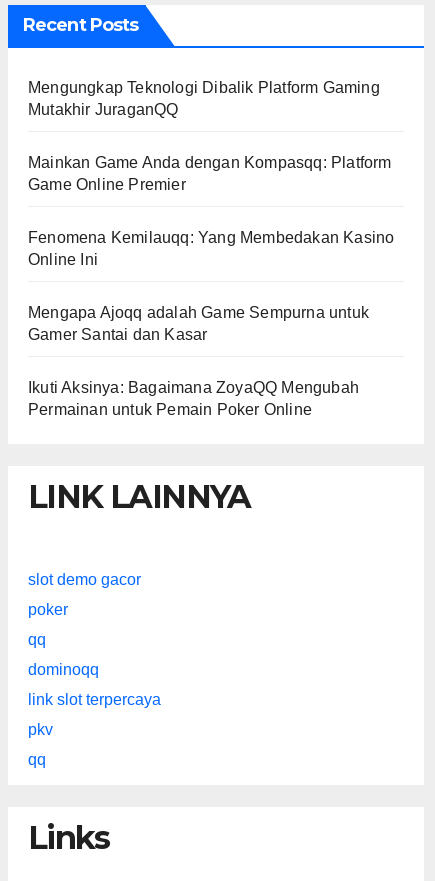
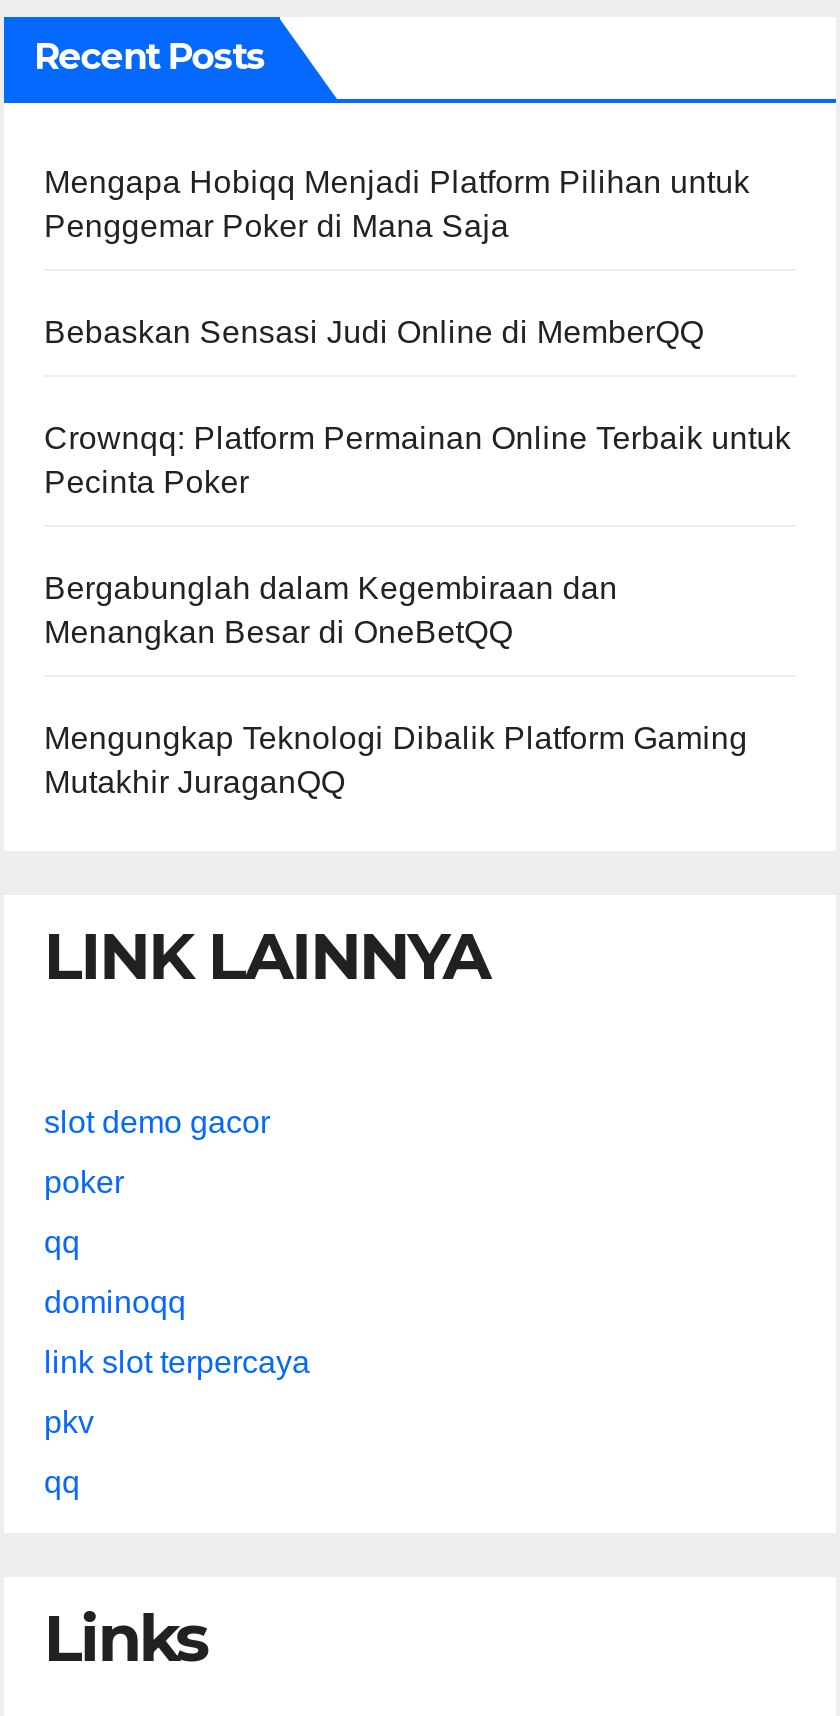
none -> [44,165,791,649] Mengapa Hobiqq Menjadi Platform Pilihan untuk | Penggemar Poker di Mana Saja | Bebaskan Sensasi Judi Online di MemberQQ | Crownqq: Platform Permainan Online Terbaik untuk | Pecinta Poker | Bergabunglah dalam Kegembiraan dan | Menangkan Besar di OneBetQQ
moved [28,79,380,118] -> [44,721,748,799]: Mengungkap Teknologi Dibalik Platform Gaming | Mutakhir JuraganQQ
[28,154,394,418] Mainkan Game Anda dengan Kompasqq: Platform | Game Online Premier | Fenomena Kemilauqq: Yang Membedakan Kasino | Online Ini | Mengapa Ajoqq adalah Game Sempurna untuk | Gamer Santai dan Kasar | Ikuti Aksinya: Bagaimana ZoyaQQ Mengubah | Permainan untuk Pemain Poker Online -> none

